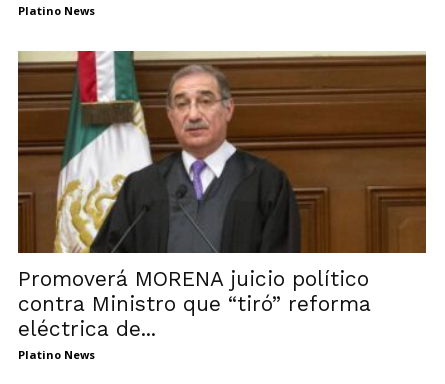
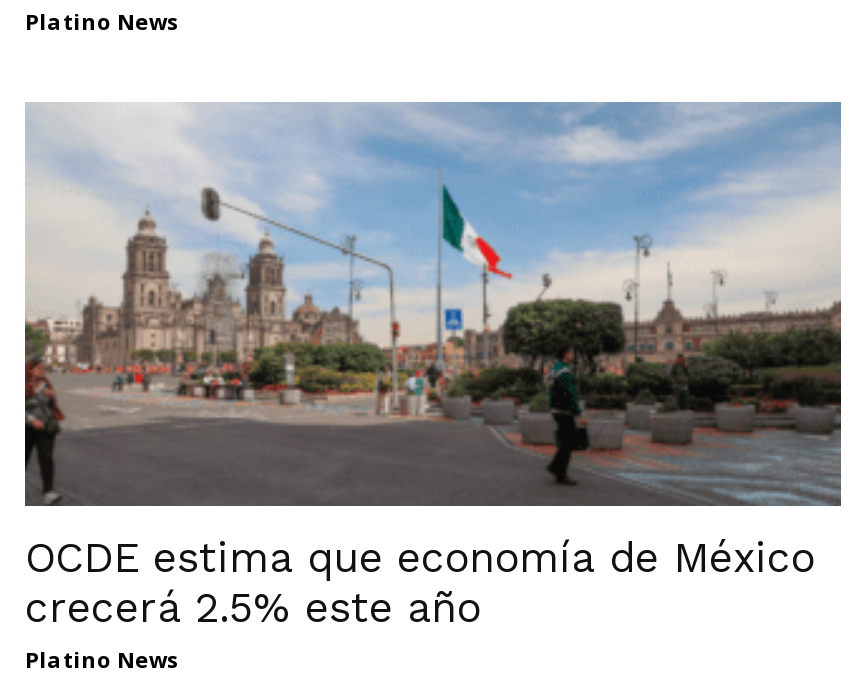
[17,50,427,341] [image] | Promoverá MORENA juicio político | contra Ministro que “tiró” reforma | eléctrica de... -> [25,100,843,632] [image] | OCDE estima que economía de México | crecerá 2.5% este año

